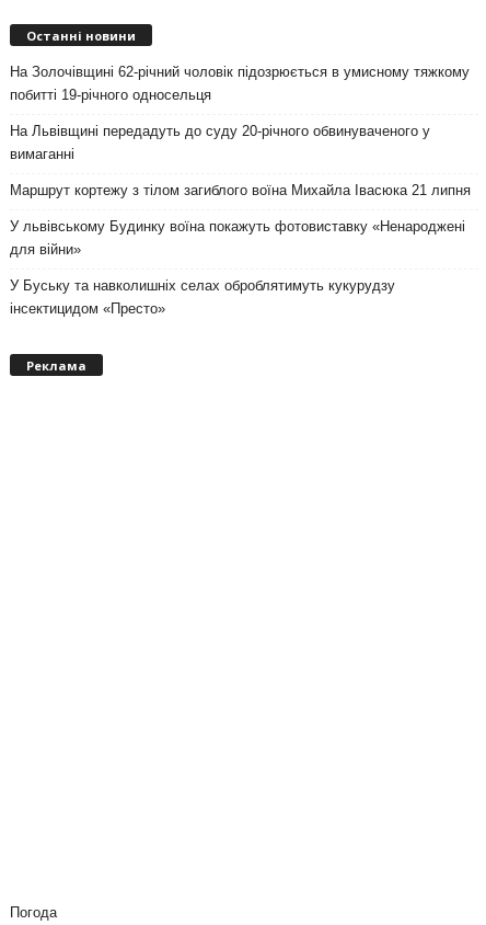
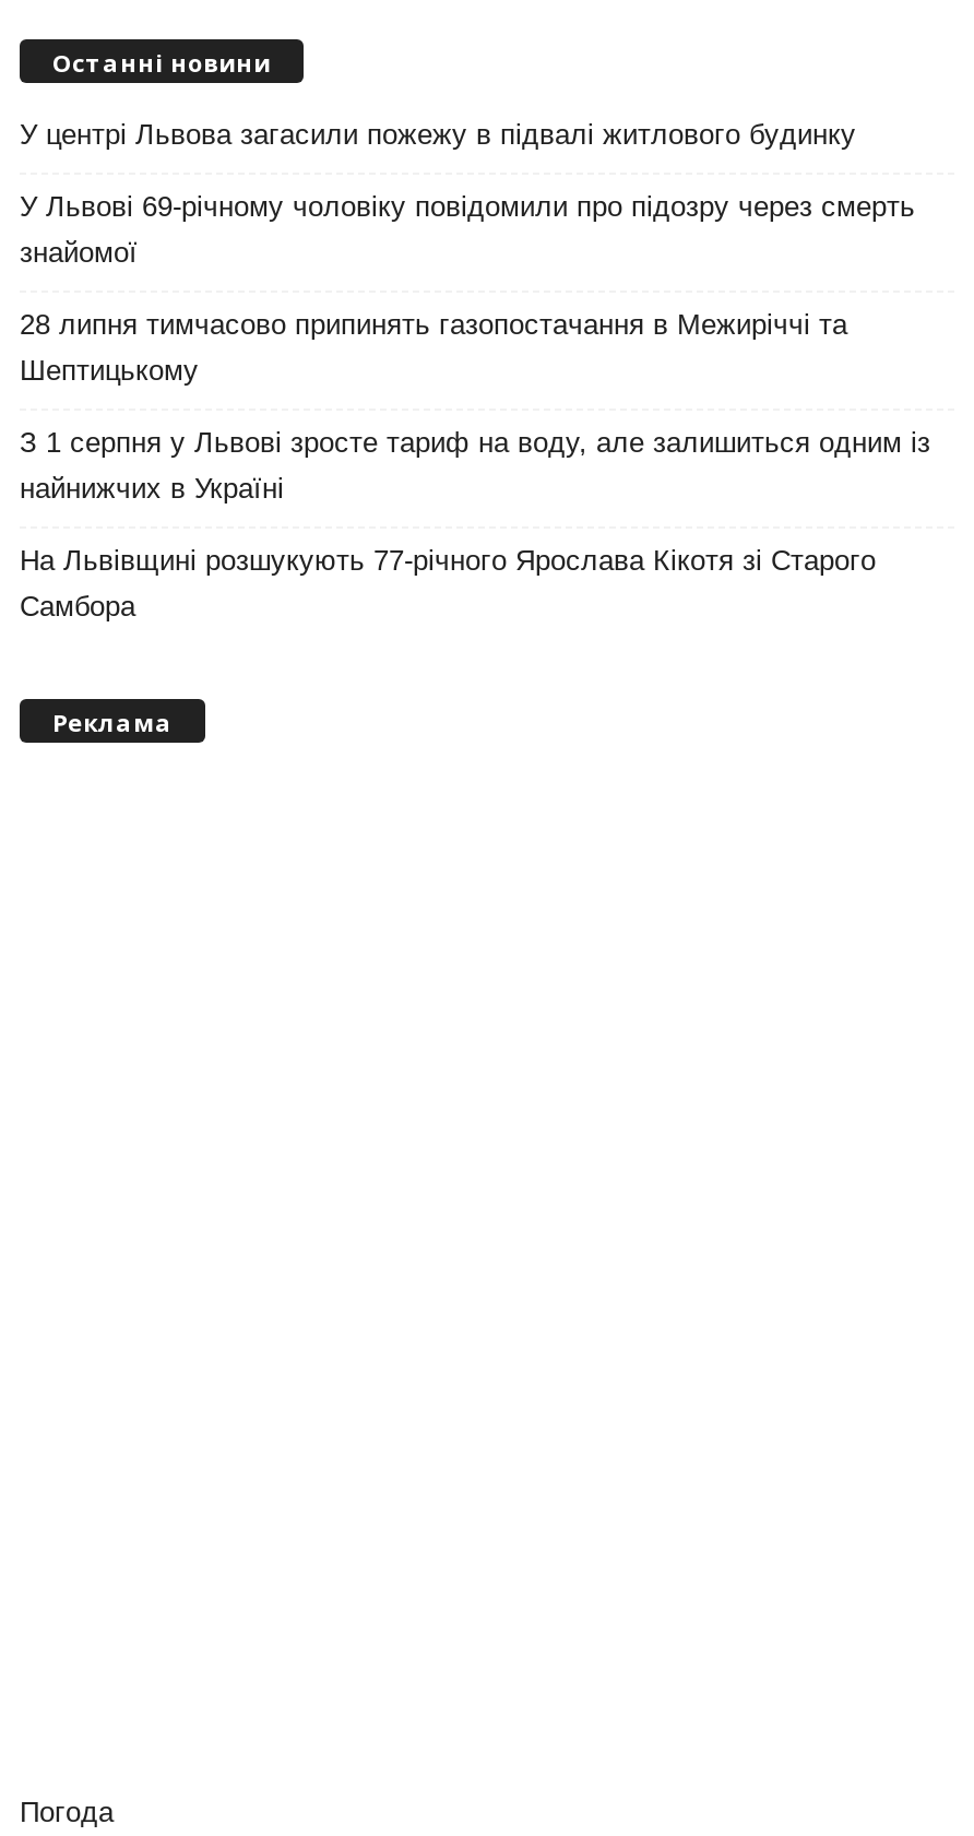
[10,63,470,103] На Золочівщині 62-річний чоловік підозрюється в умисному тяжкому | побитті 19-річного односельця -> [20,119,856,151] У центрі Львова загасили пожежу в підвалі житлового будинку
[10,123,430,162] На Львівщині передадуть до суду 20-річного обвинуваченого у | вимаганні -> [20,191,915,269] У Львові 69-річному чоловіку повідомили про підозру через смерть | знайомої
[10,182,471,198] Маршрут кортежу з тілом загиблого воїна Михайла Івасюка 21 липня -> [20,309,847,387] 28 липня тимчасово припинять газопостачання в Межиріччі та | Шептицькому
[10,218,465,257] У львівському Будинку воїна покажуть фотовиставку «Ненароджені | для війни» -> [20,427,930,505] З 1 серпня у Львові зросте тариф на воду, але залишиться одним із | найнижчих в Україні
[10,277,395,317] У Буську та навколишніх селах оброблятимуть кукурудзу | інсектицидом «Престо» -> [20,545,876,623] На Львівщині розшукують 77-річного Ярослава Кікотя зі Старого | Самбора

